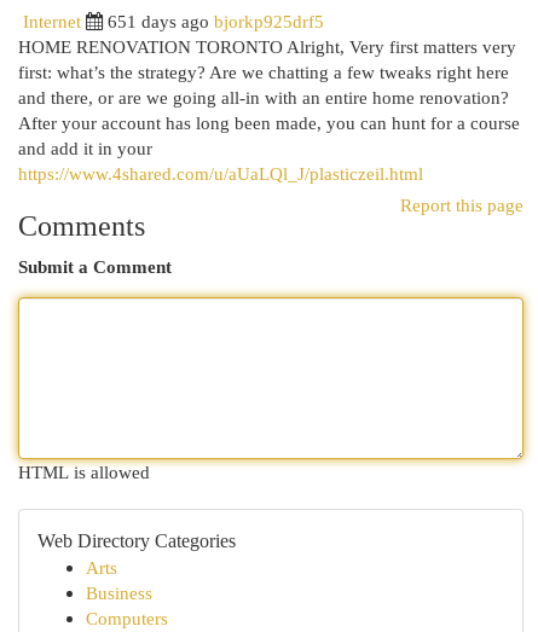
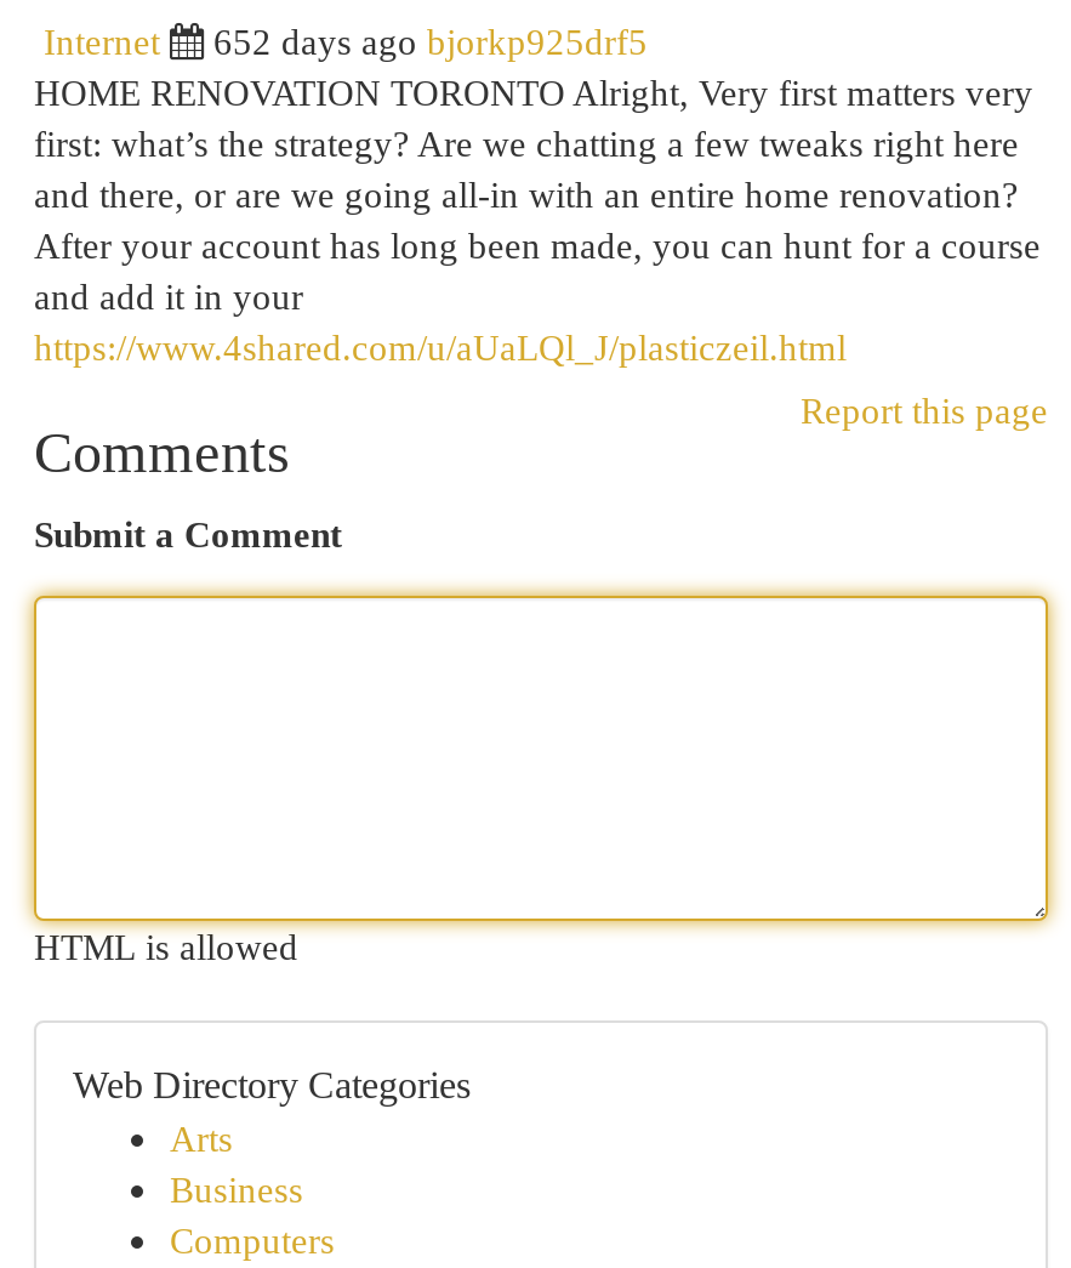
[108,11,324,31] 651 days ago bjorkp925drf5 -> [213,21,648,62] 652 days ago bjorkp925drf5

